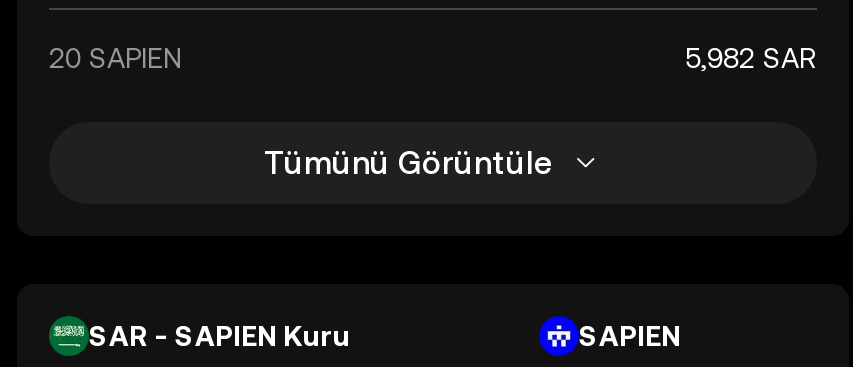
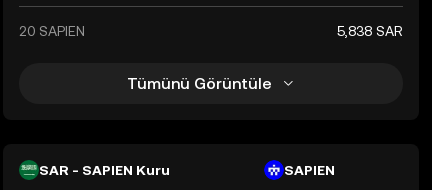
[685,42,817,74] 5,982 SAR -> [337,23,403,39] 5,838 SAR

